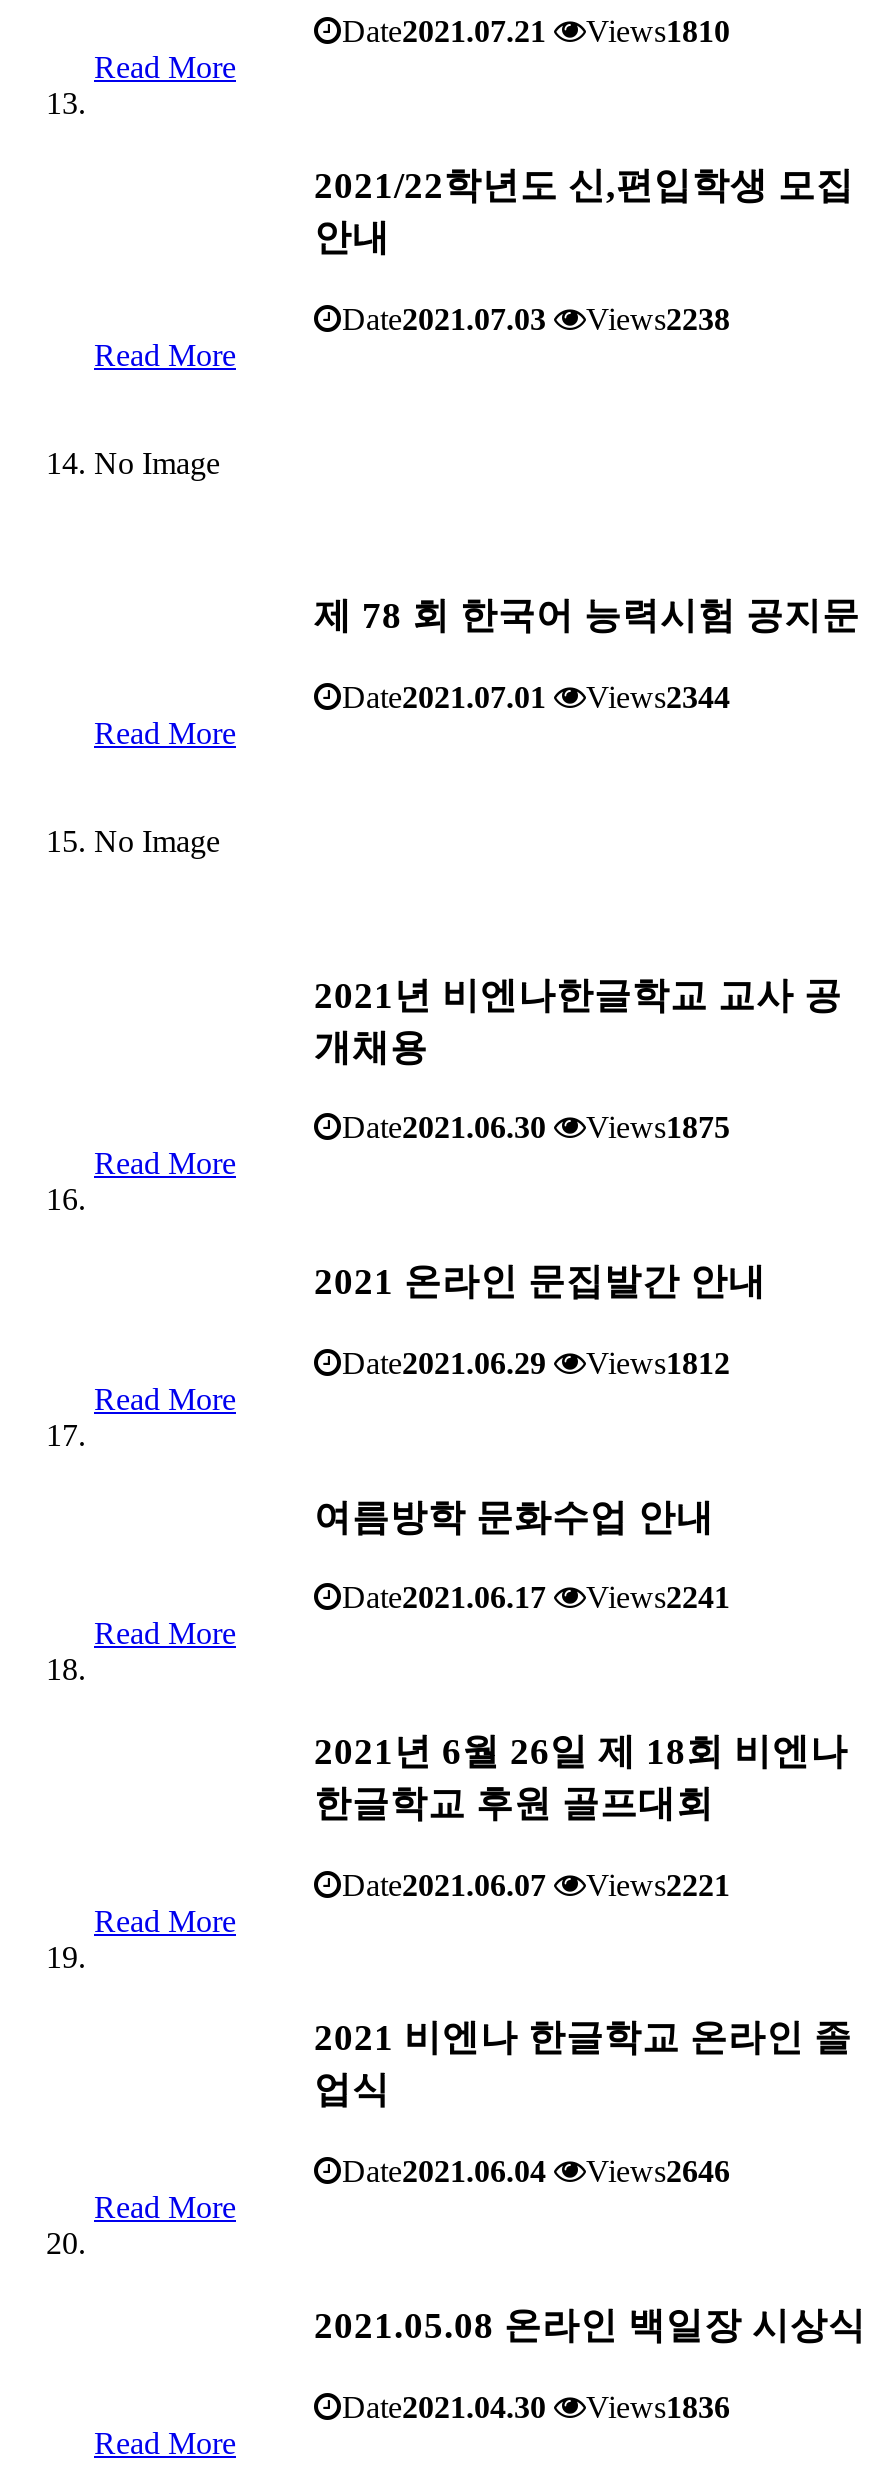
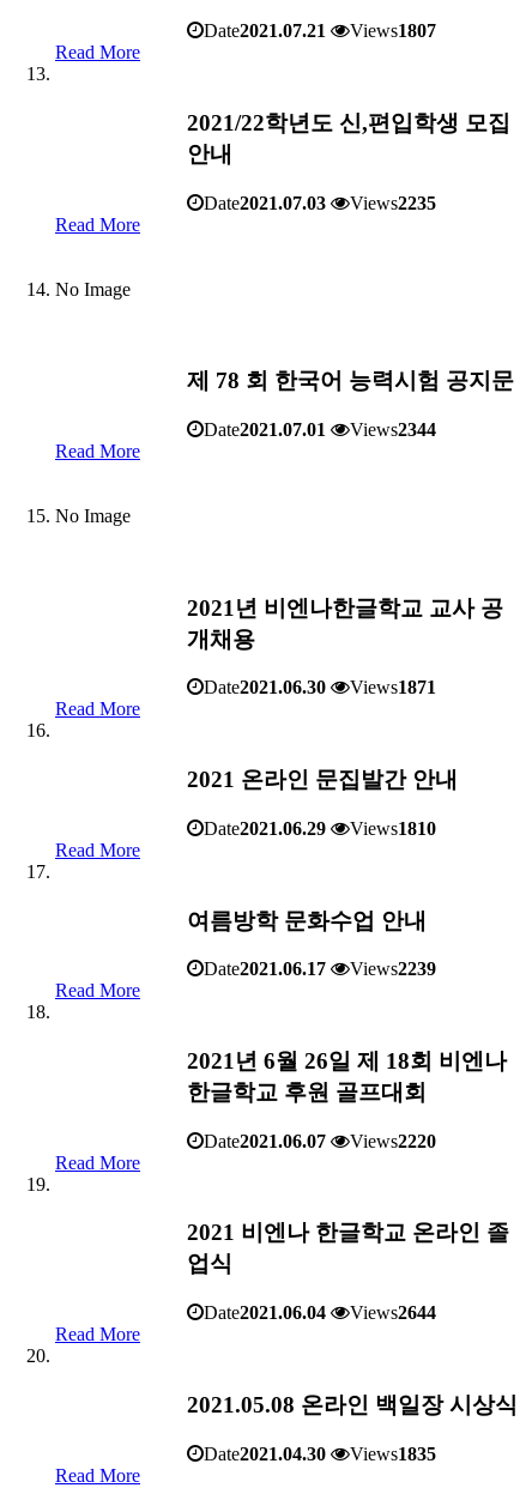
[342,14,730,48] Date2021.07.21 Views1810 -> [204,20,436,41] Date2021.07.21 Views1807
[342,301,730,335] Date2021.07.03 Views2238 -> [204,192,436,213] Date2021.07.03 Views2235
[342,1111,730,1145] Date2021.06.30 Views1875 -> [204,677,436,698] Date2021.06.30 Views1871
[342,1346,730,1380] Date2021.06.29 Views1812 -> [204,818,436,839] Date2021.06.29 Views1810
[342,1581,730,1615] Date2021.06.17 Views2241 -> [204,959,436,979] Date2021.06.17 Views2239
[342,1868,730,1902] Date2021.06.07 Views2221 -> [204,1131,436,1151] Date2021.06.07 Views2220
[342,2154,730,2188] Date2021.06.04 Views2646 -> [204,1303,436,1323] Date2021.06.04 Views2644
[342,2389,730,2423] Date2021.04.30 Views1836 -> [204,1443,436,1464] Date2021.04.30 Views1835

